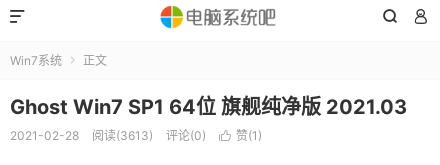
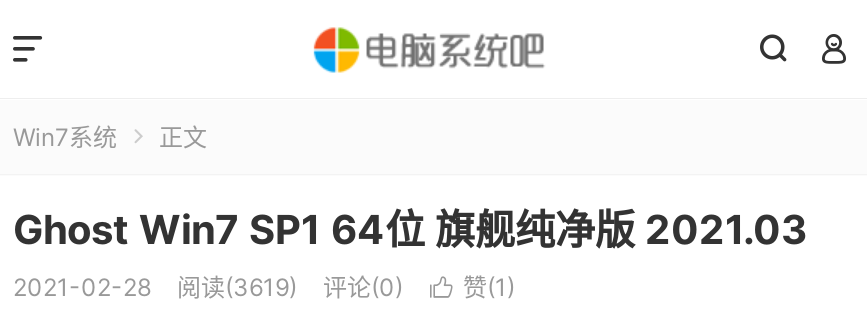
[92,128,153,143] 阅读(3613) -> [177,272,297,302] 阅读(3619)

